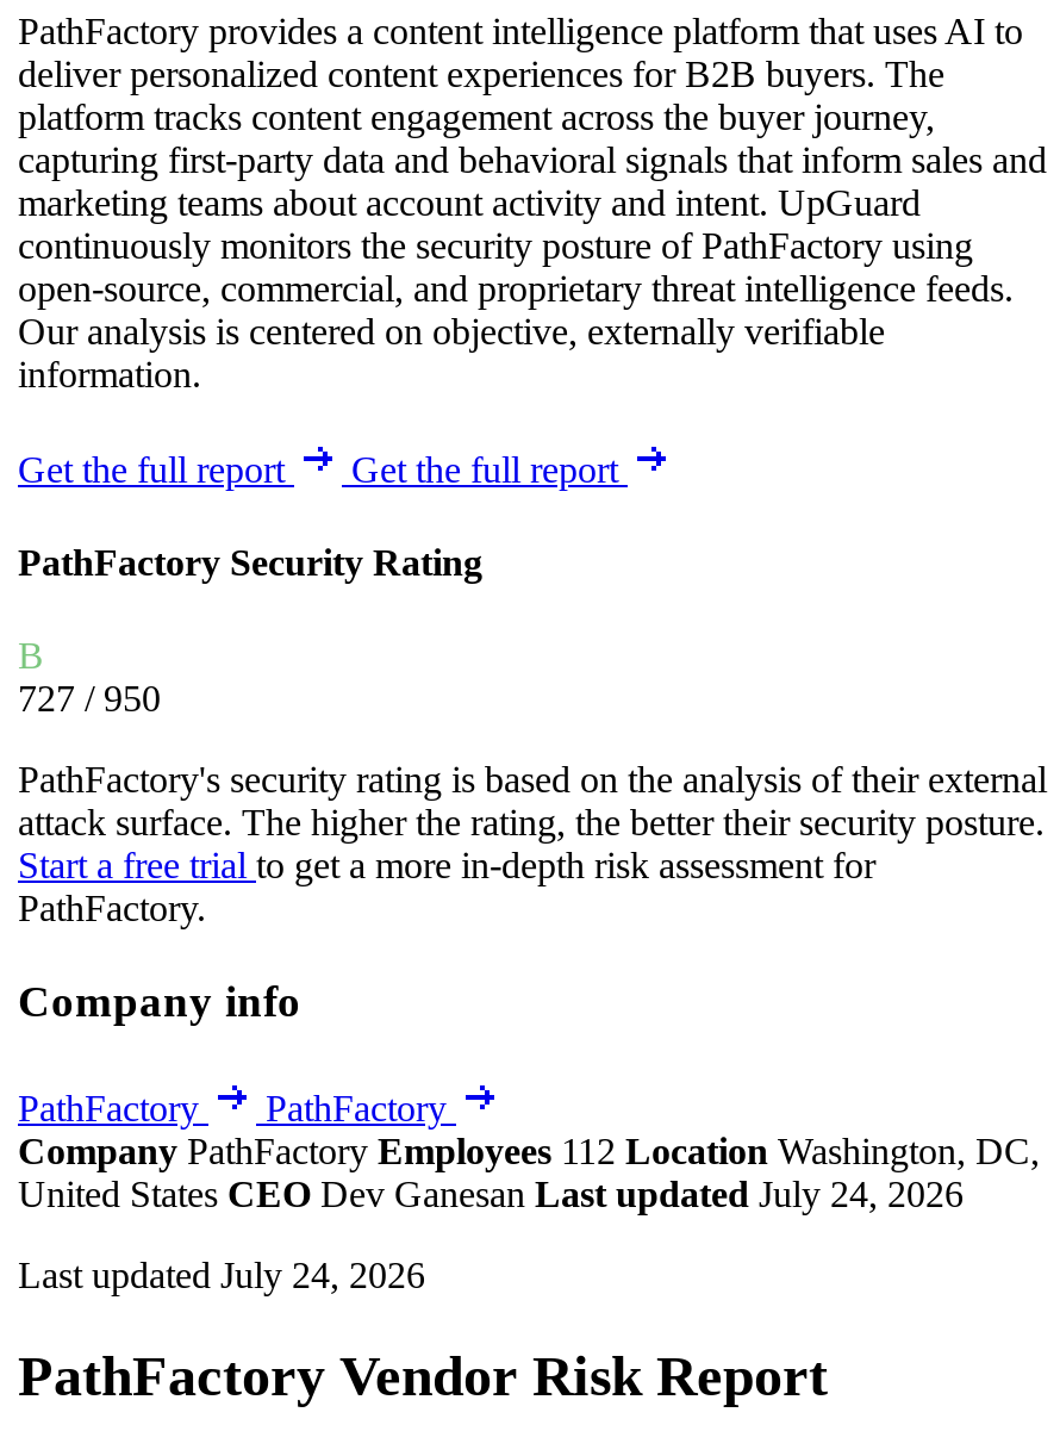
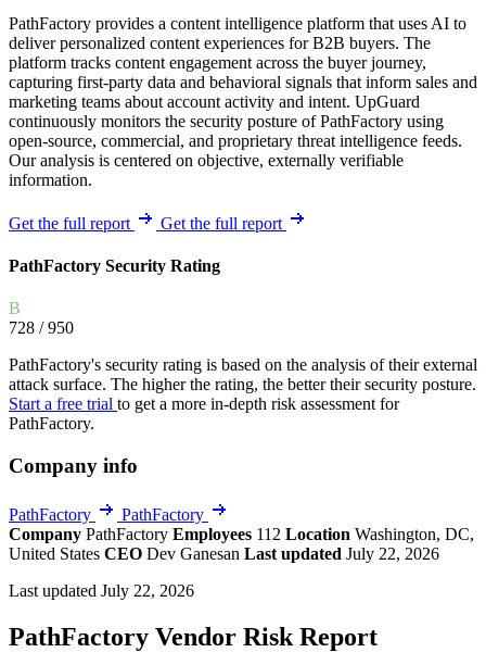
[18,679,161,719] 727 / 950 -> [9,319,74,337] 728 / 950
[18,1173,964,1214] United States CEO Dev Ganesan Last updated July 24, 2026 -> [9,544,439,563] United States CEO Dev Ganesan Last updated July 22, 2026
[18,1254,425,1295] Last updated July 24, 2026 -> [9,581,194,600] Last updated July 22, 2026

